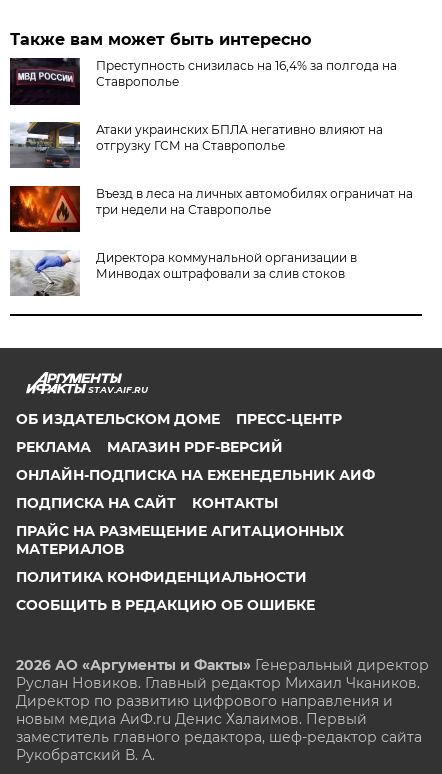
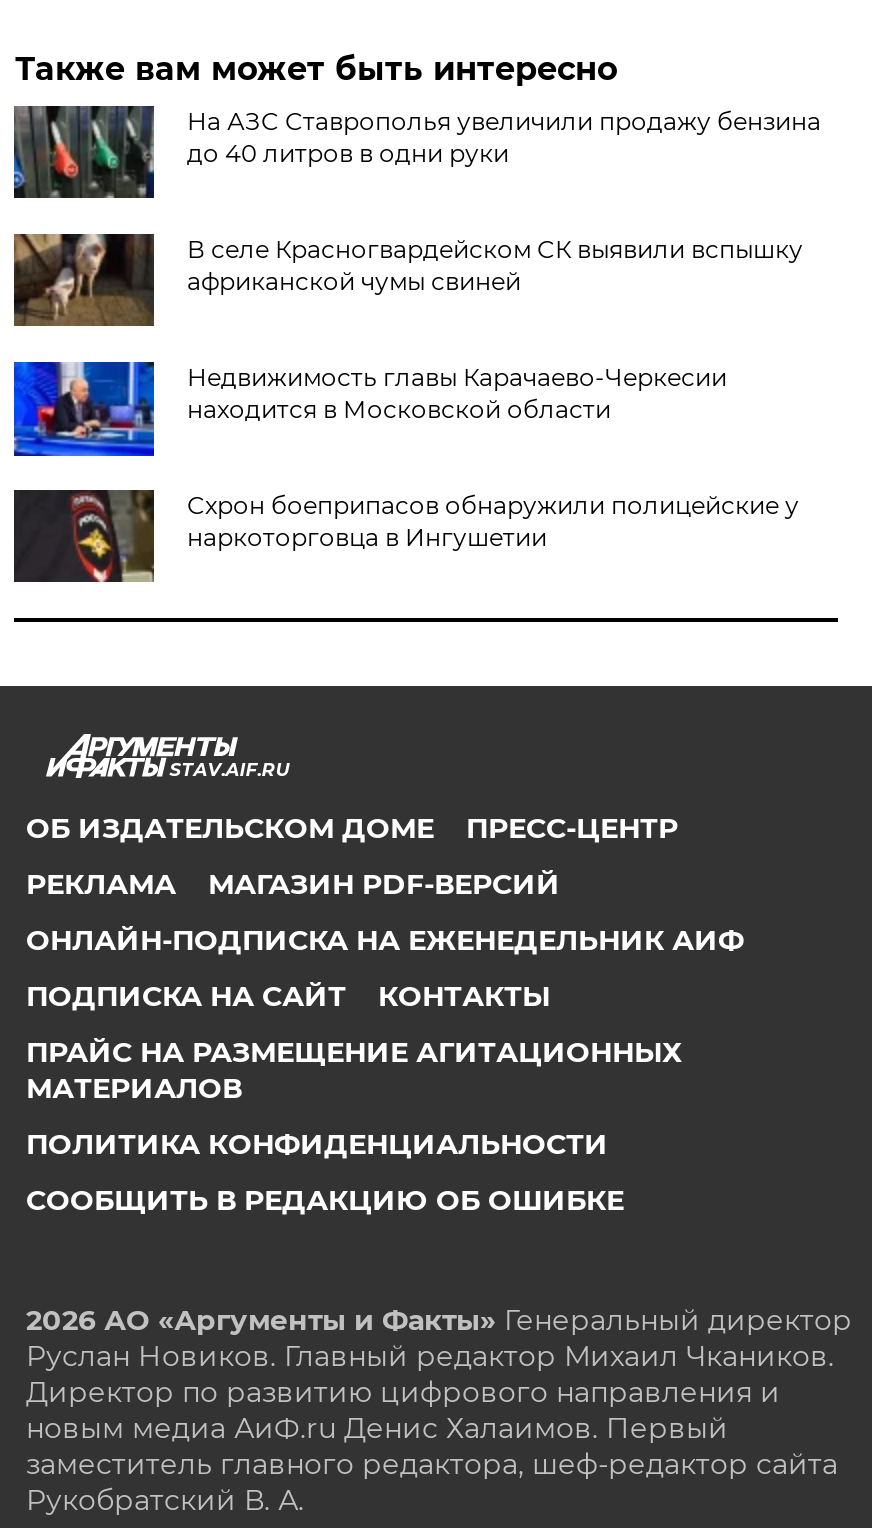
[9,58,397,106] [image] | Преступность снизилась на 16,4% за полгода на | Ставрополье -> [12,104,821,200] [image] | На АЗС Ставрополья увеличили продажу бензина | до 40 литров в одни руки
[9,121,383,168] [image] | Атаки украинских БПЛА негативно влияют на | отгрузку ГСМ на Ставрополье -> [12,232,803,328] [image] | В селе Красногвардейском СК выявили вспышку | африканской чумы свиней
[9,185,413,233] [image] | Въезд в леса на личных автомобилях ограничат на | три недели на Ставрополье -> [12,360,727,458] [image] | Недвижимость главы Карачаево-Черкесии | находится в Московской области
[10,250,357,296] [image] | Директора коммунальной организации в | Минводах оштрафовали за слив стоков -> [12,488,799,582] [image] | Схрон боеприпасов обнаружили полицейские у | наркоторговца в Ингушетии

